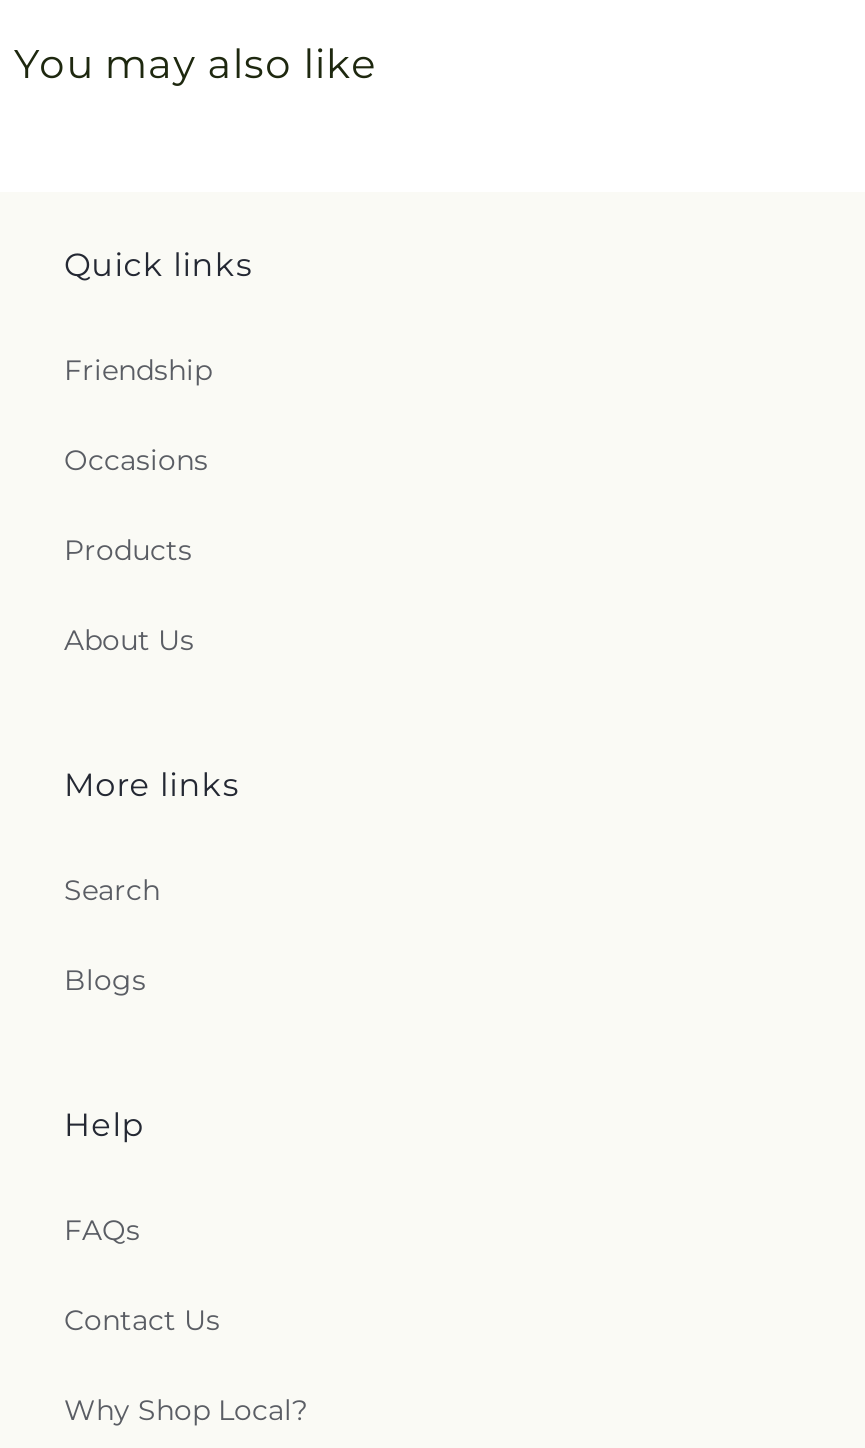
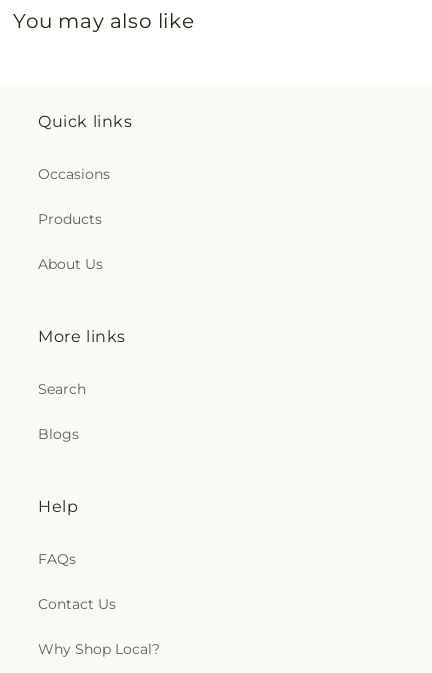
[64,352,212,388] Friendship -> none

